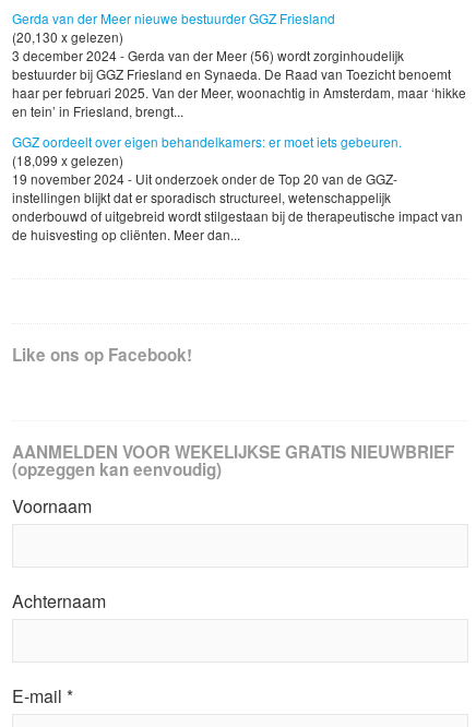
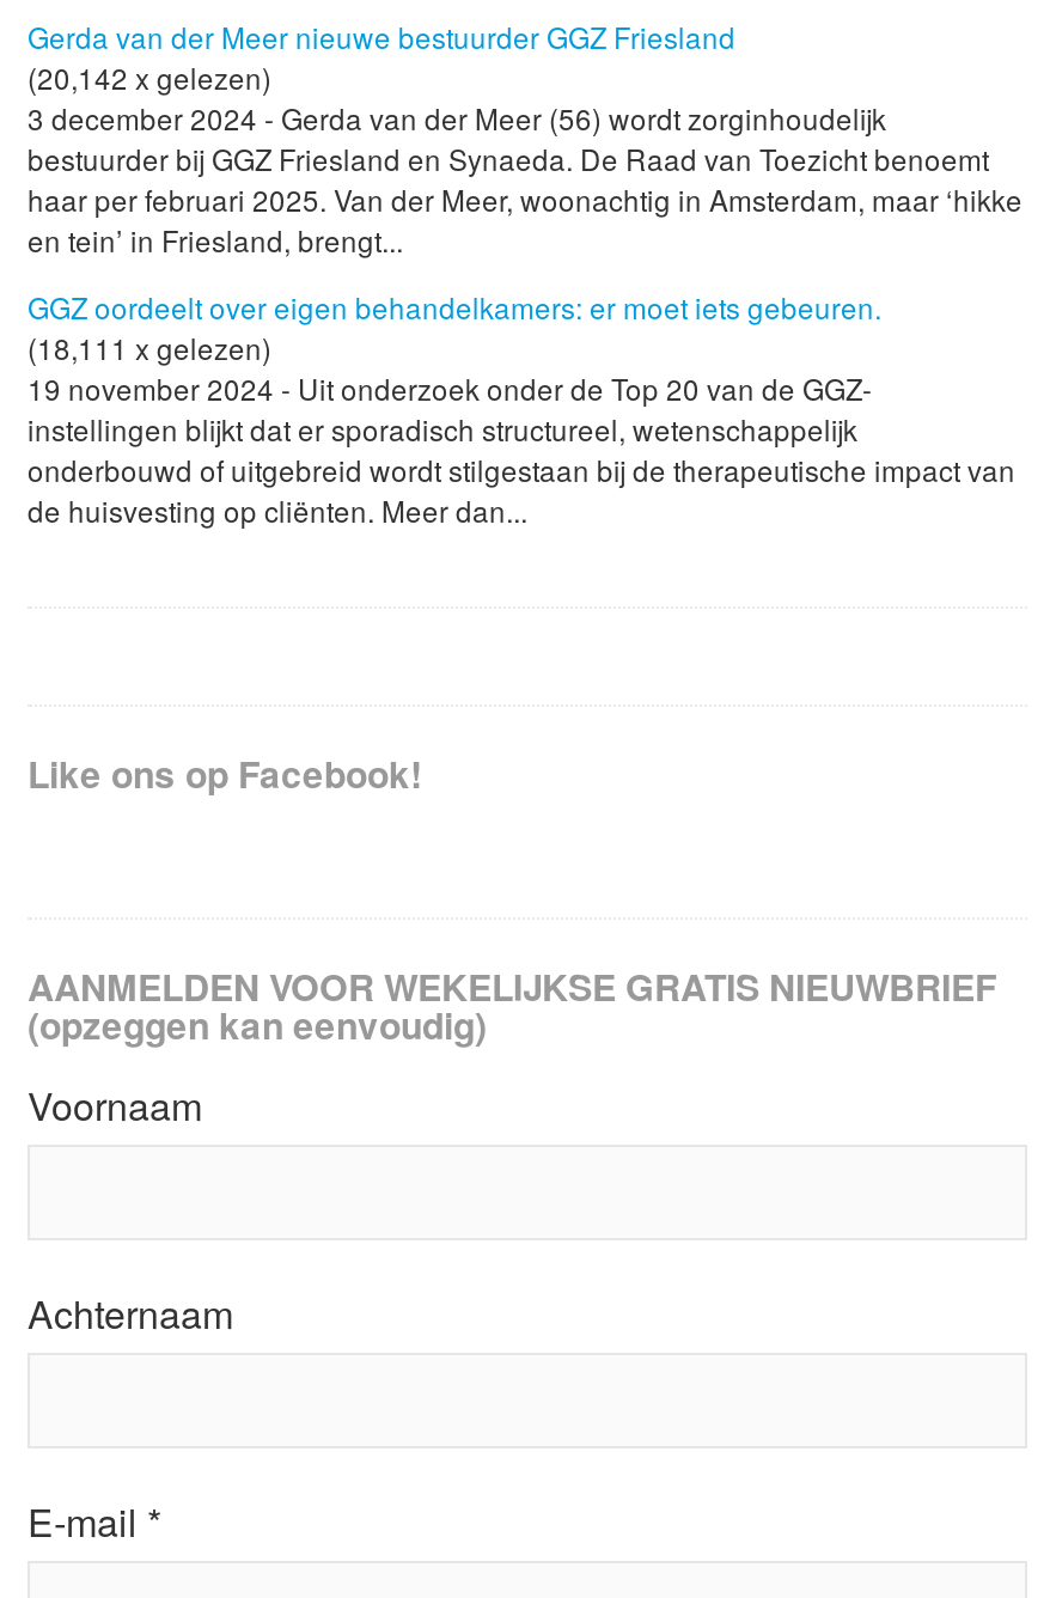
[12,27,123,45] (20,130 x gelezen) -> [28,55,271,96] (20,142 x gelezen)
[12,151,123,170] (18,099 x gelezen) -> [28,327,271,368] (18,111 x gelezen)

